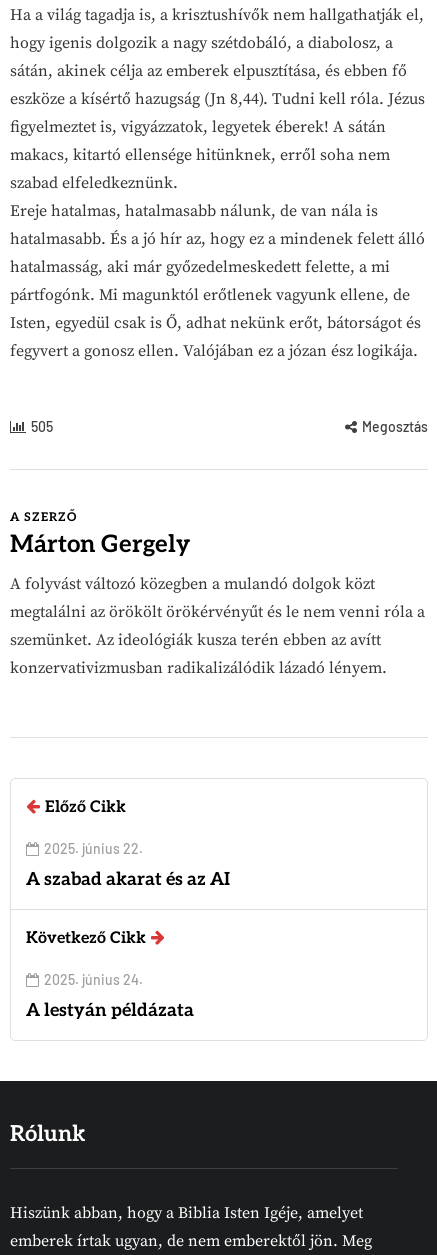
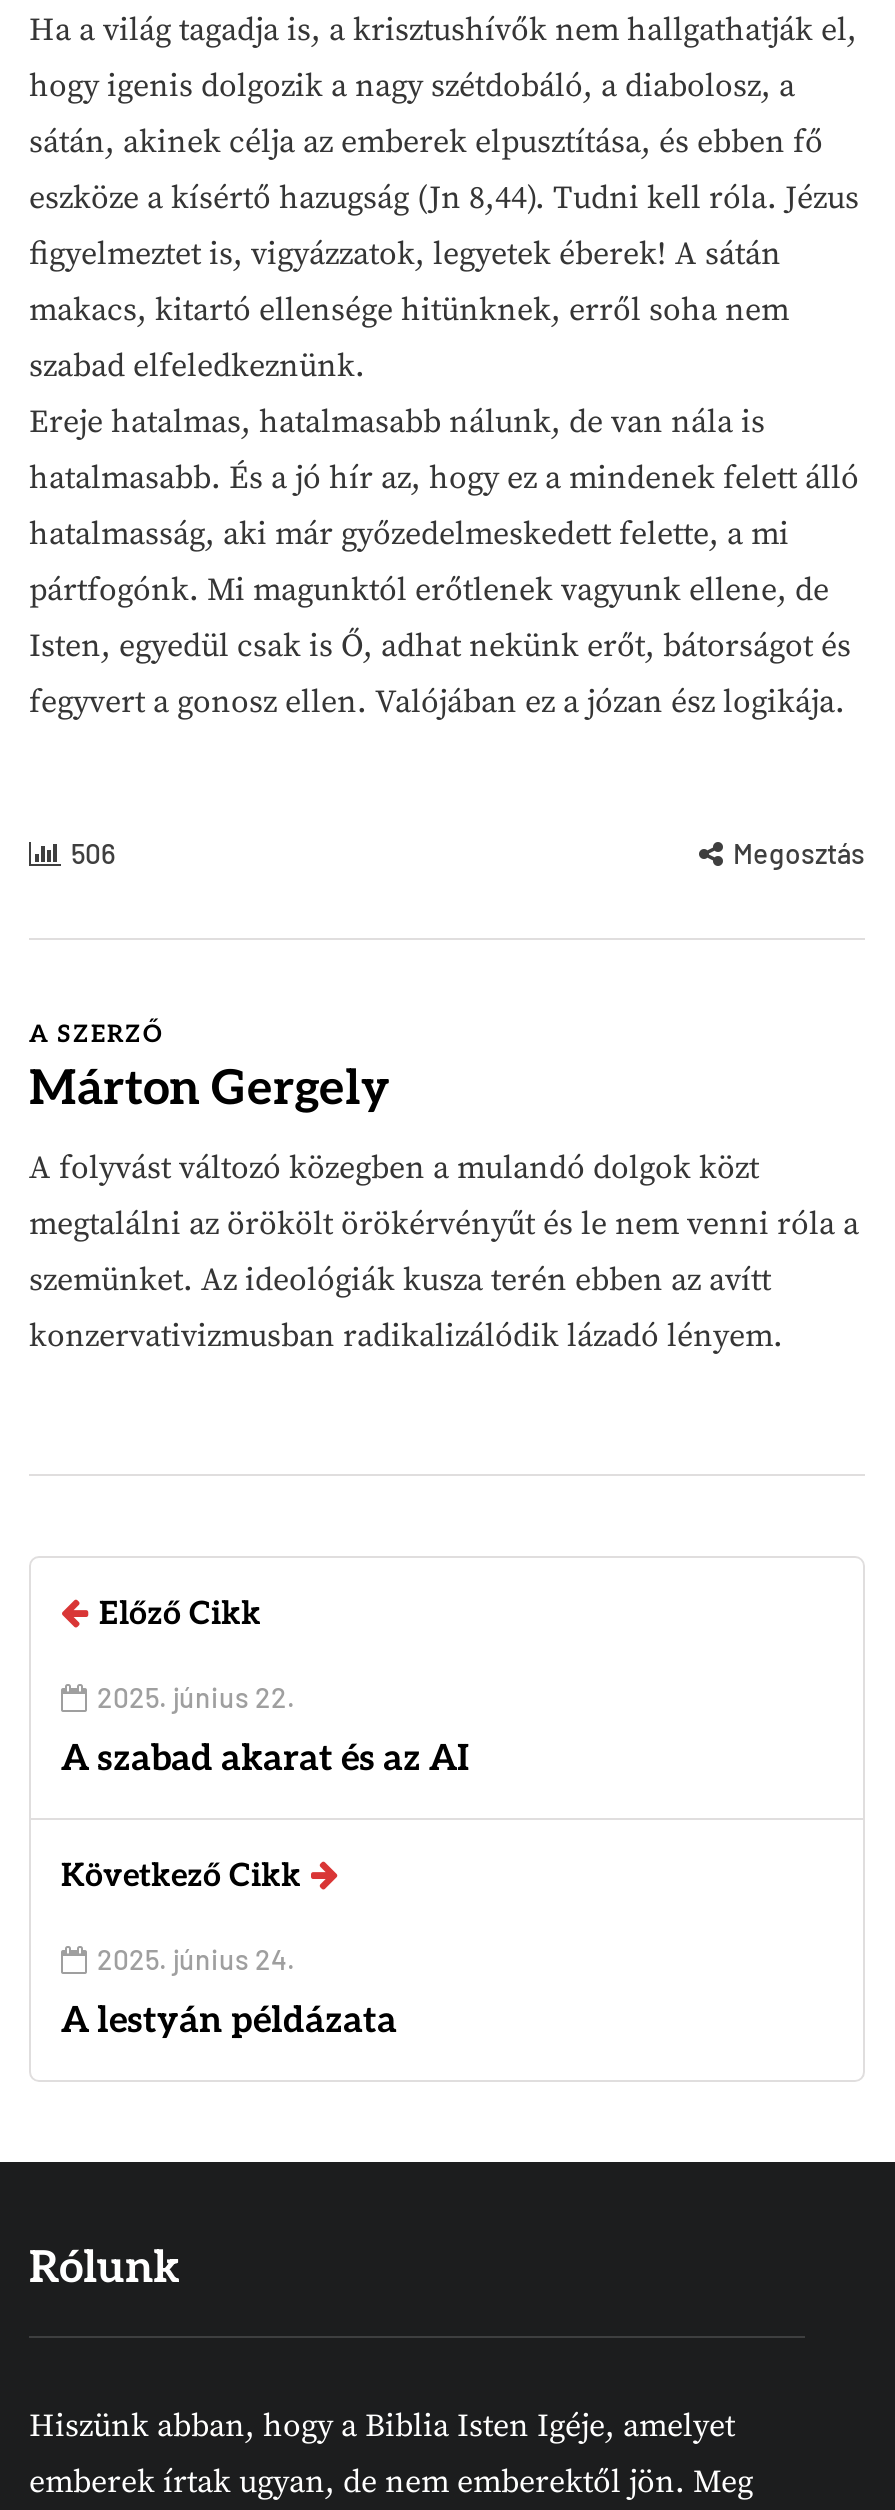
[31,418,53,435] 505 -> [71,835,115,869] 506

